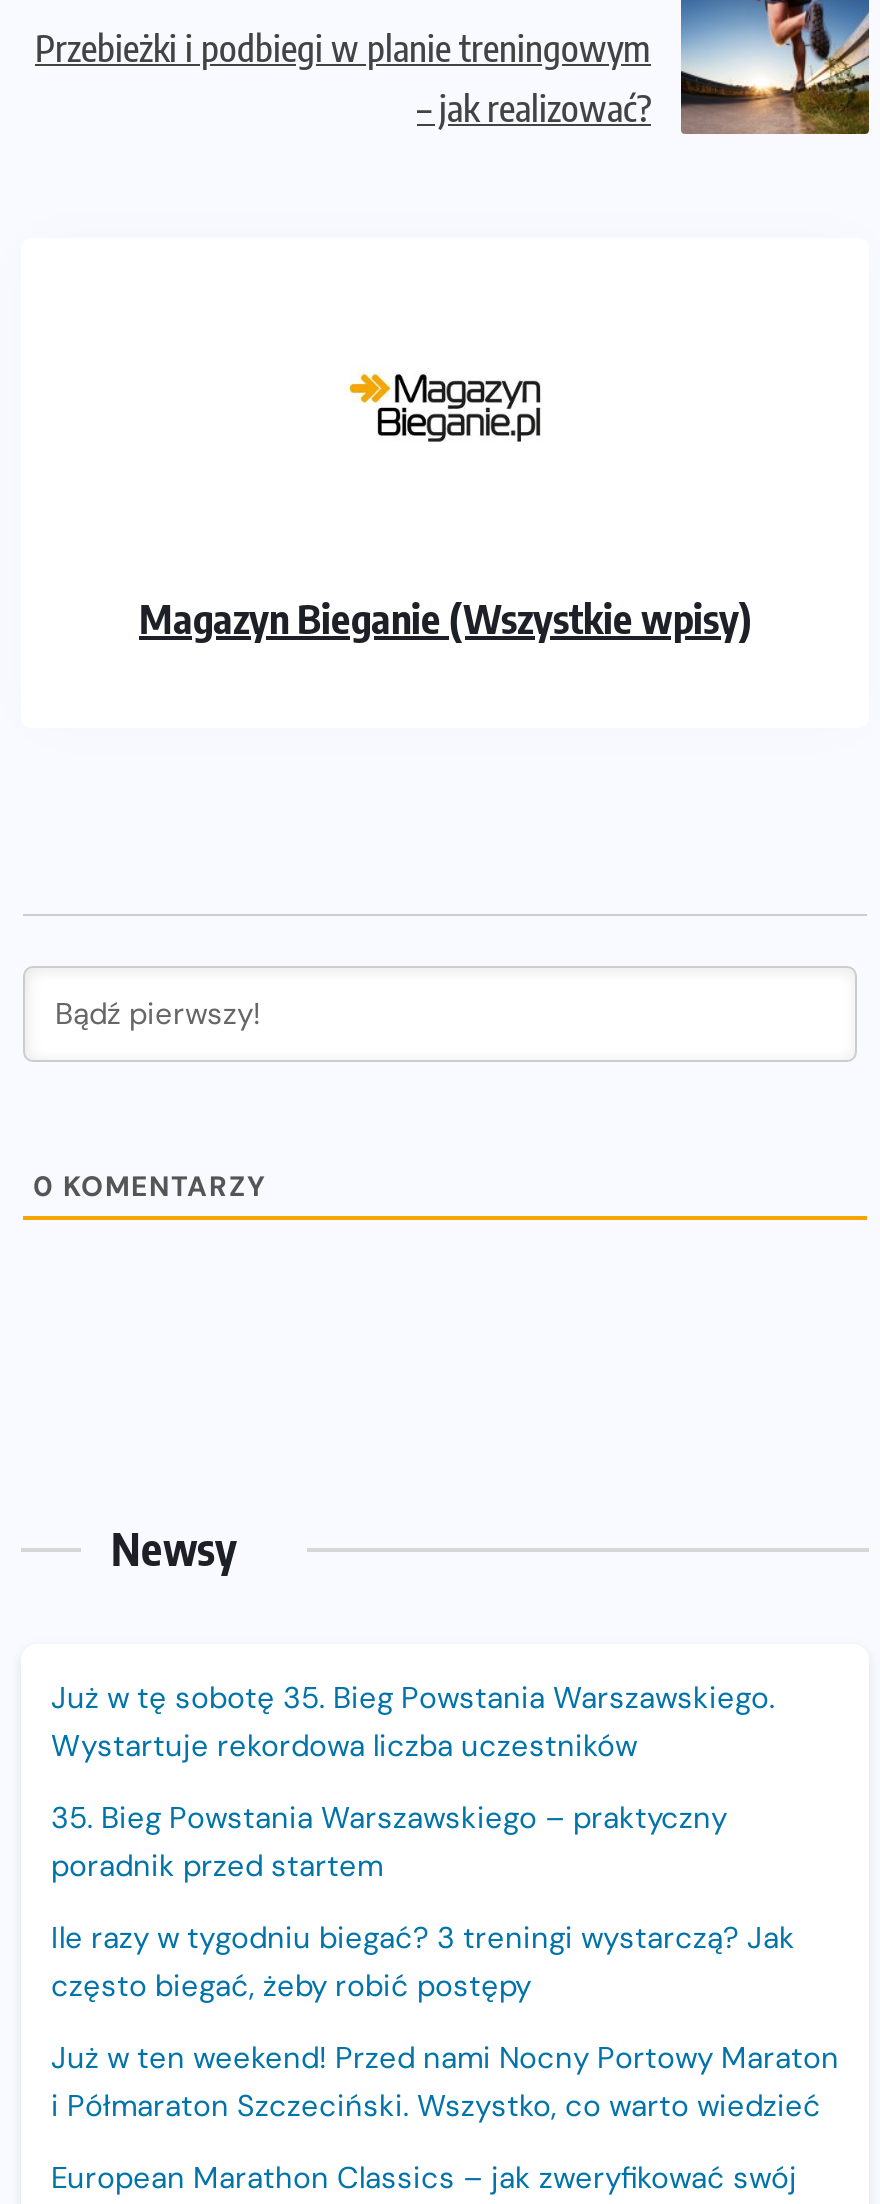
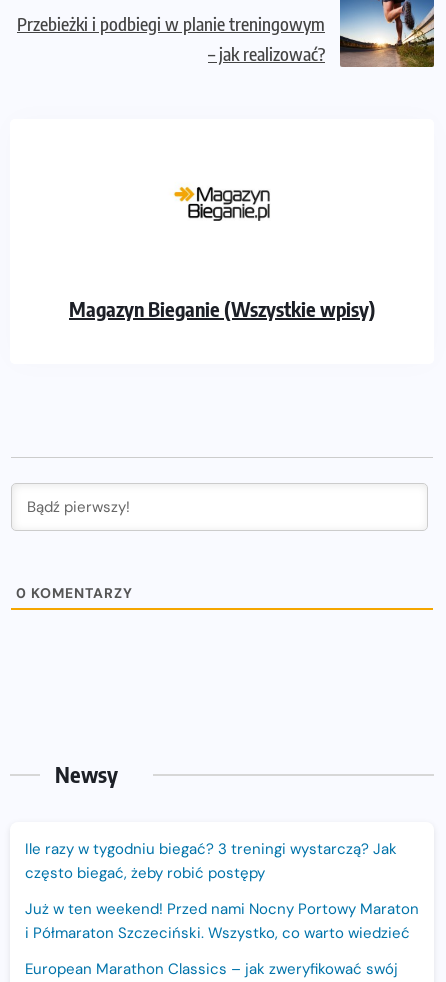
[51,1678,775,1886] Już w tę sobotę 35. Bieg Powstania Warszawskiego. | Wystartuje rekordowa liczba uczestników | 35. Bieg Powstania Warszawskiego – praktyczny | poradnik przed startem -> none

